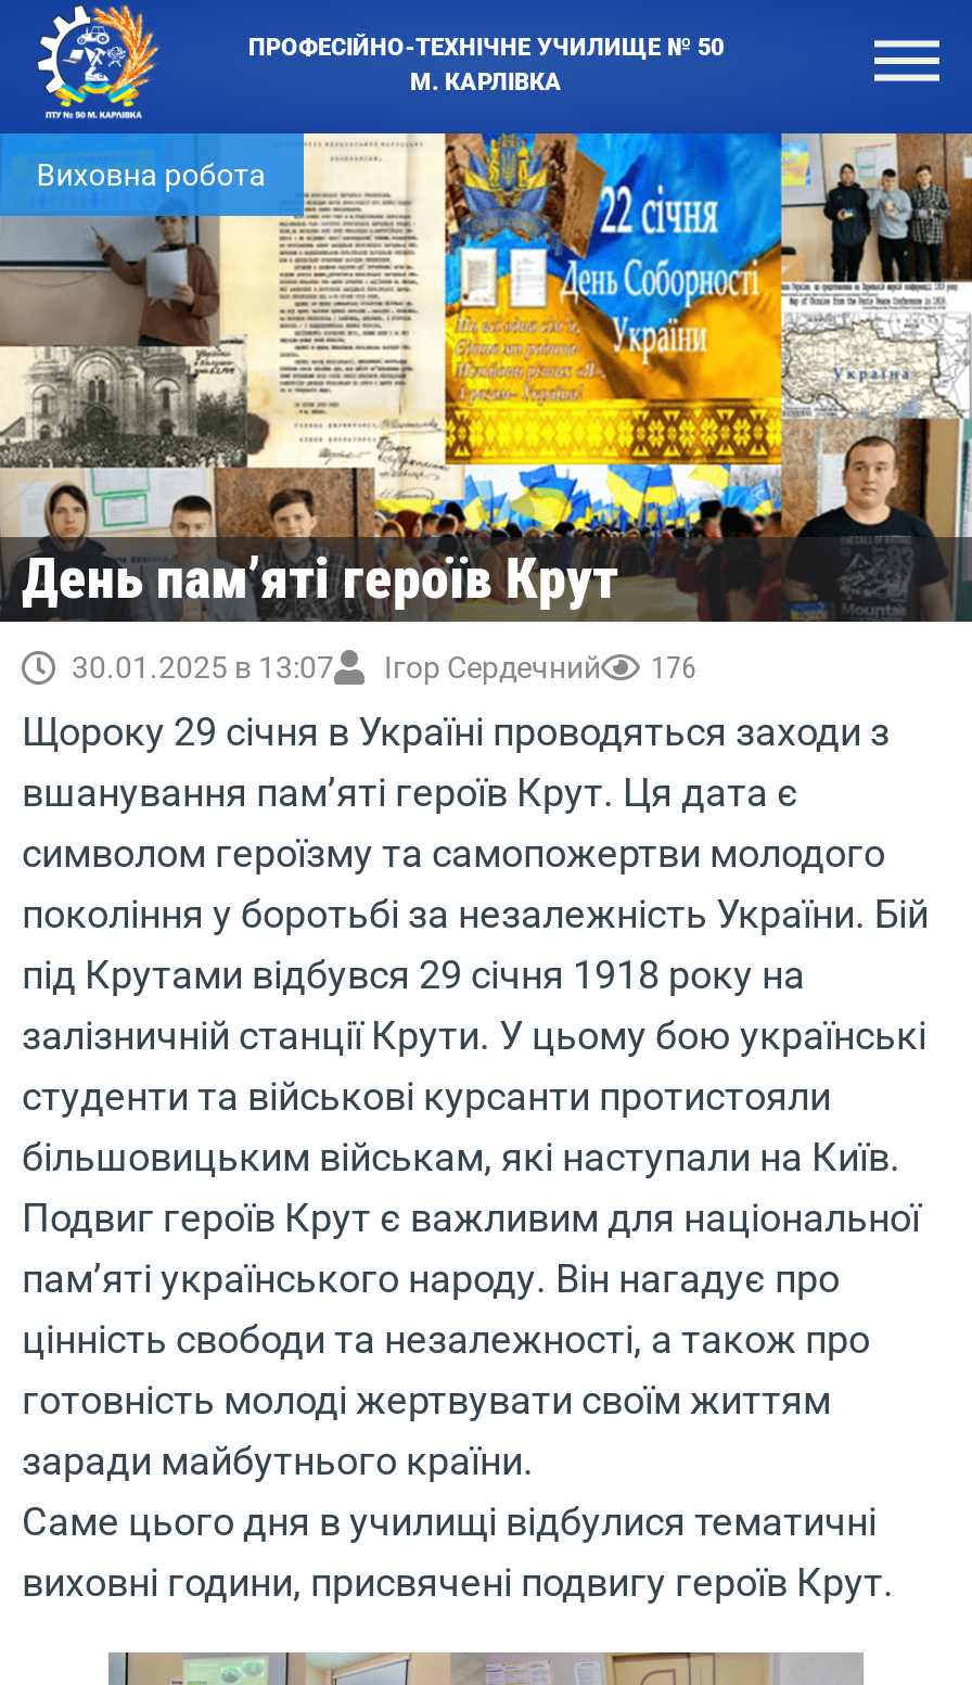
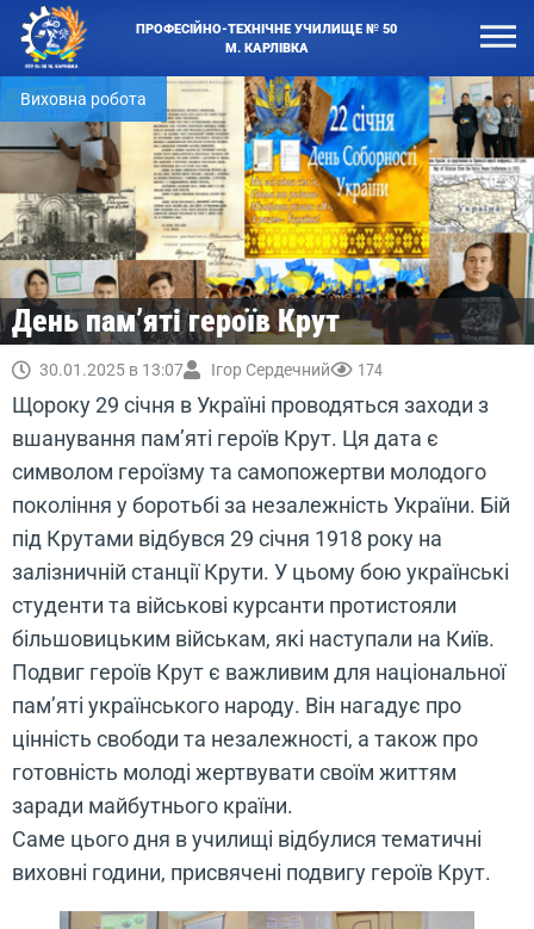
[72,649,696,684] 30.01.2025 в 13:07 Ігор Сердечний 176 -> [39,360,383,379] 30.01.2025 в 13:07 Ігор Сердечний 174

